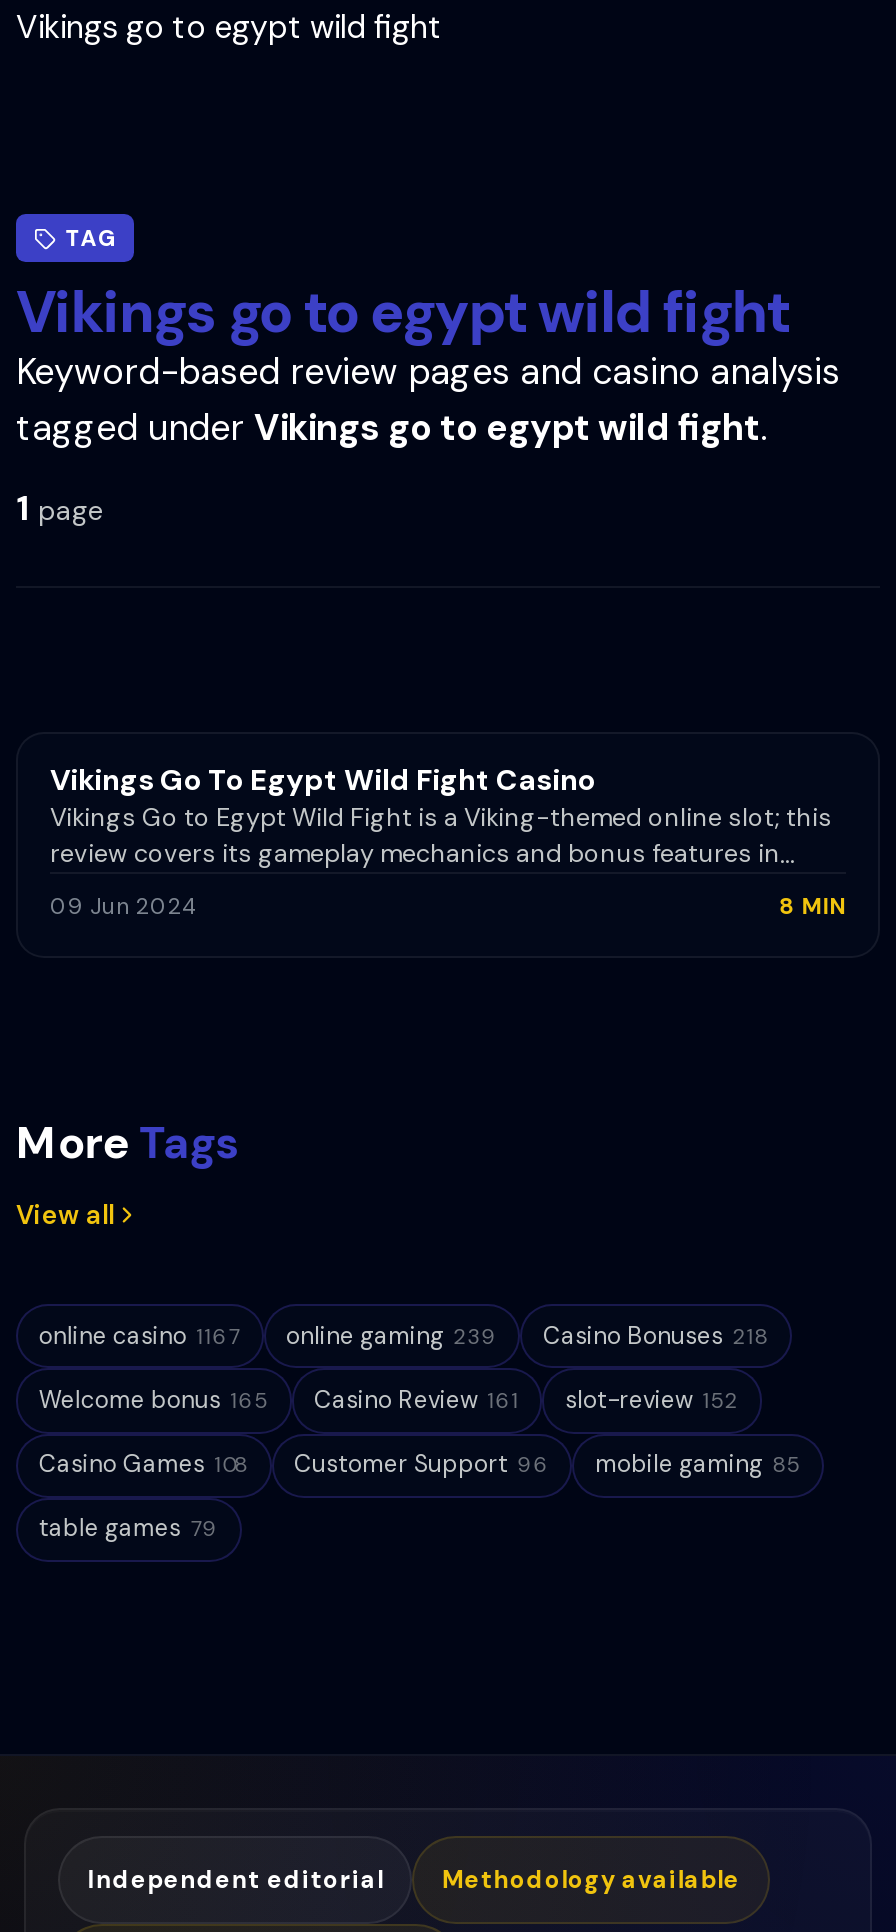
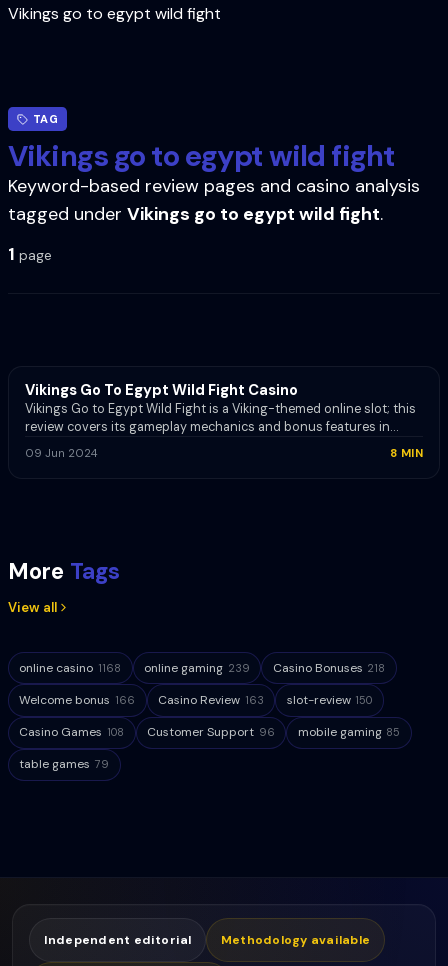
[39,1320,240,1352] online casino 1167 -> [19,660,121,676] online casino 1168
[39,1384,268,1416] Welcome bonus 165 -> [19,692,135,708] Welcome bonus 166
[314,1384,520,1416] Casino Review 161 -> [158,692,264,708] Casino Review 163
[565,1384,739,1416] slot-review 152 -> [286,692,372,708] slot-review 150

